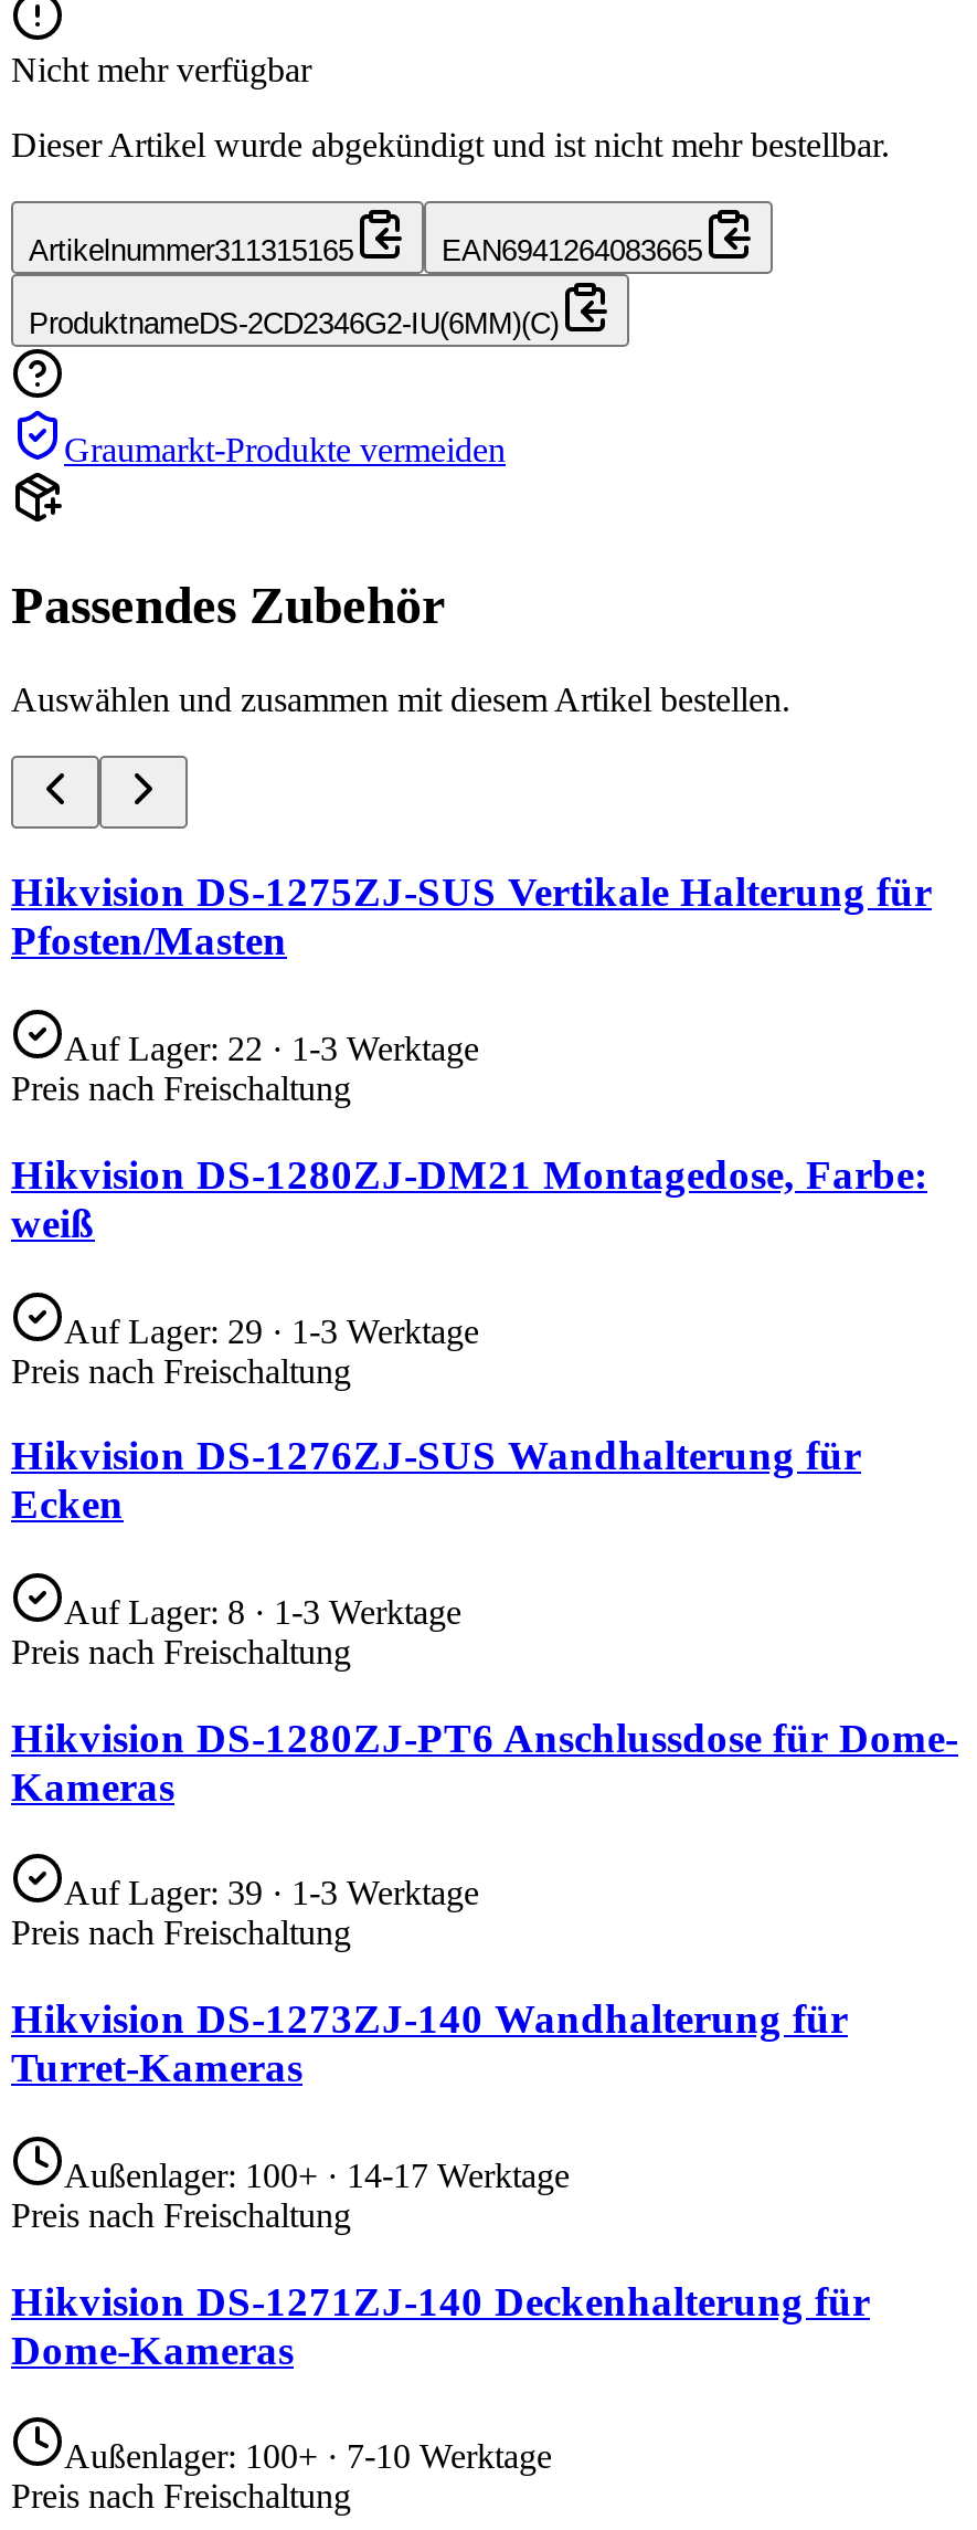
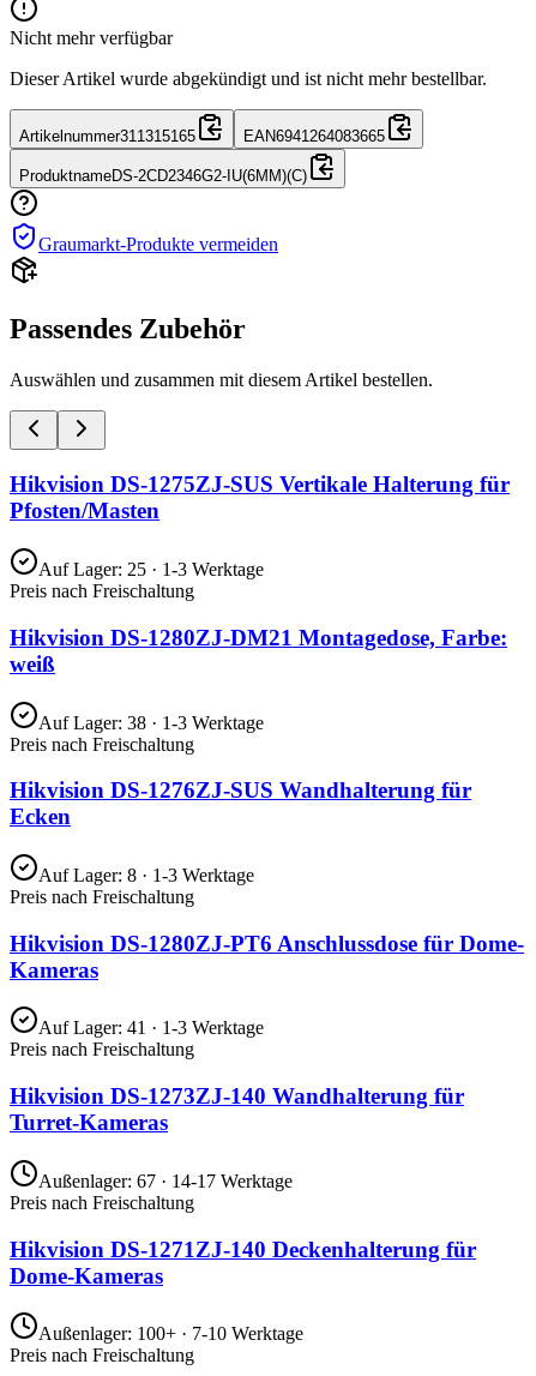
[64,1030,479,1067] Auf Lager: 22 · 1-3 Werktage -> [38,559,264,580] Auf Lager: 25 · 1-3 Werktage
[64,1311,479,1349] Auf Lager: 29 · 1-3 Werktage -> [38,712,264,732] Auf Lager: 38 · 1-3 Werktage
[64,1875,479,1912] Auf Lager: 39 · 1-3 Werktage -> [38,1018,264,1038] Auf Lager: 41 · 1-3 Werktage
[64,2156,570,2194] Außenlager: 100+ · 14-17 Werktage -> [38,1171,293,1191] Außenlager: 67 · 14-17 Werktage

